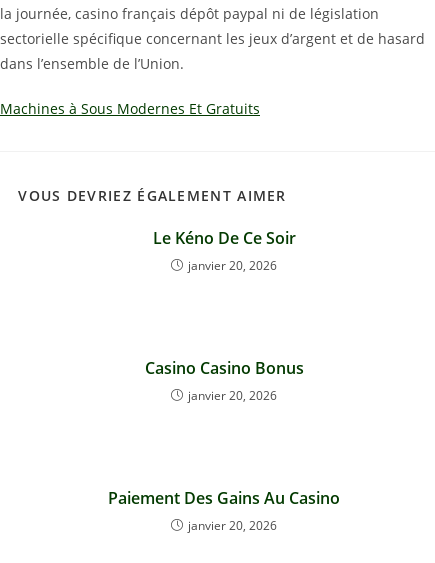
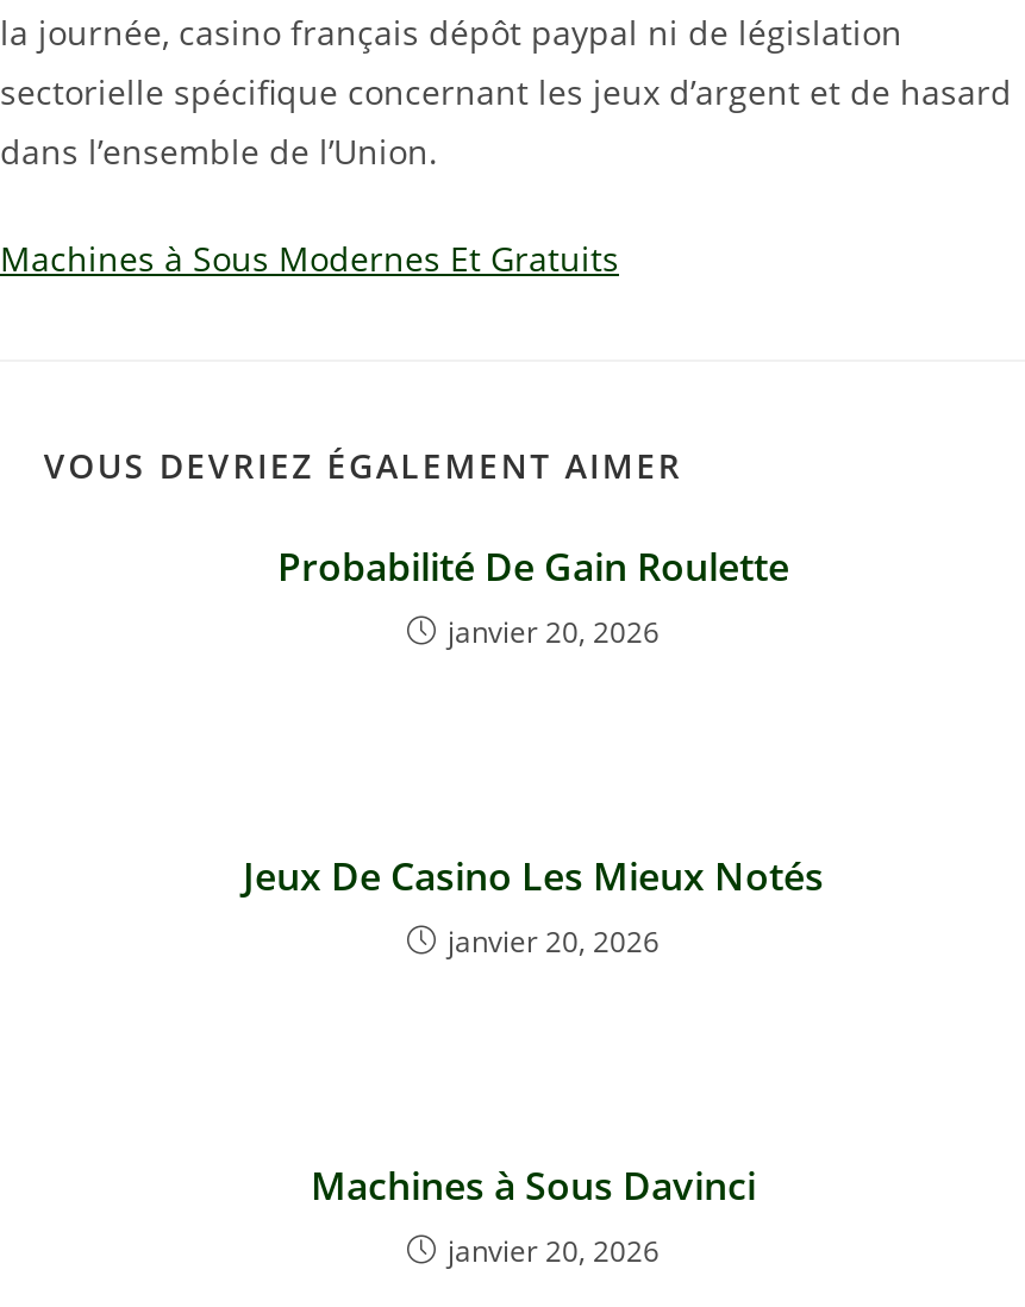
[152,227,295,249] Le Kéno De Ce Soir -> [277,540,789,593] Probabilité De Gain Roulette
[144,357,303,379] Casino Casino Bonus -> [243,850,824,902] Jeux De Casino Les Mieux Notés
[108,487,340,509] Paiement Des Gains Au Casino -> [311,1159,756,1212] Machines à Sous Davinci

